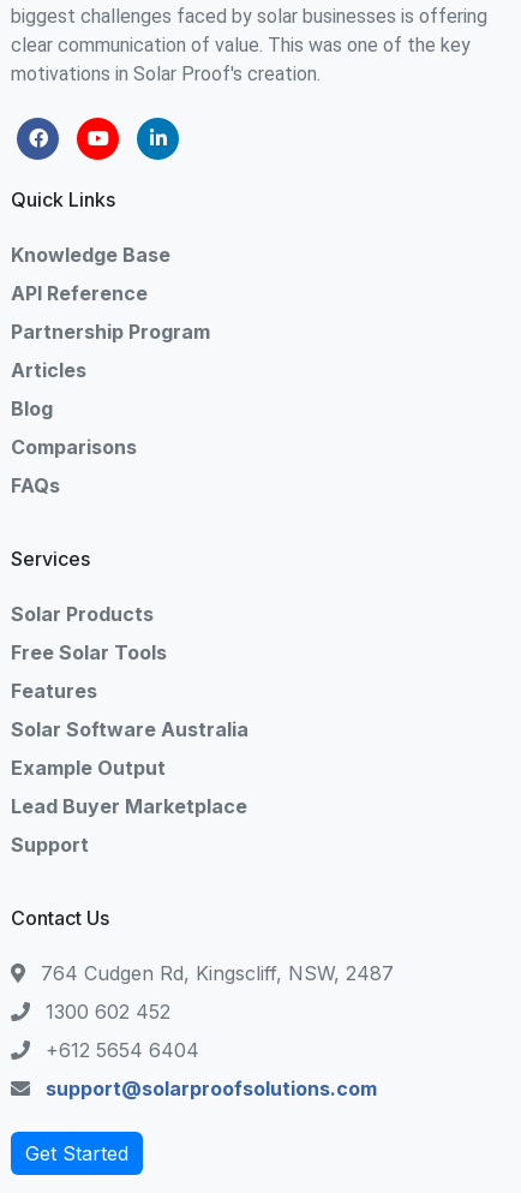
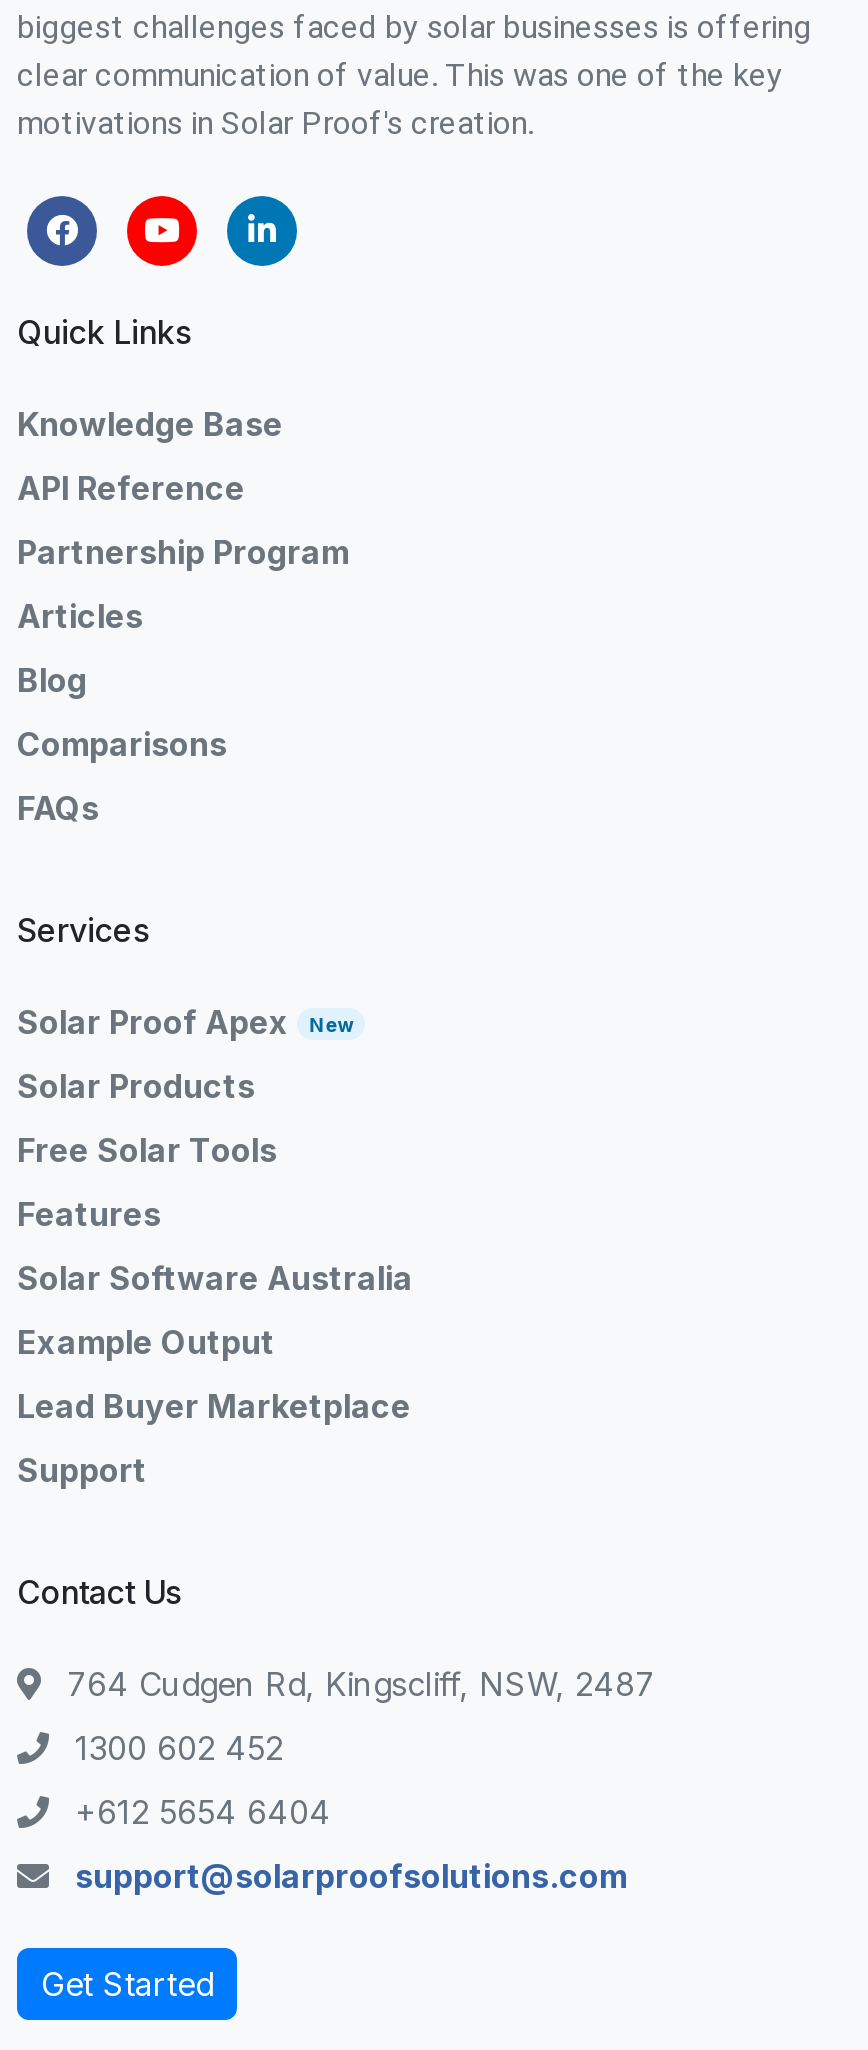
none -> [17,1001,353,1041] Solar Proof Apex New

